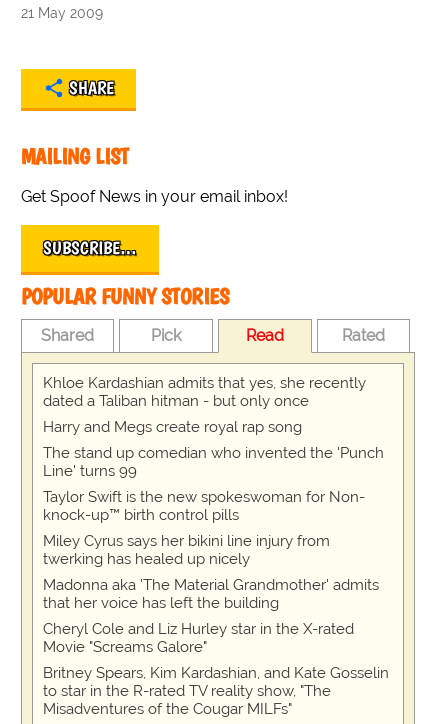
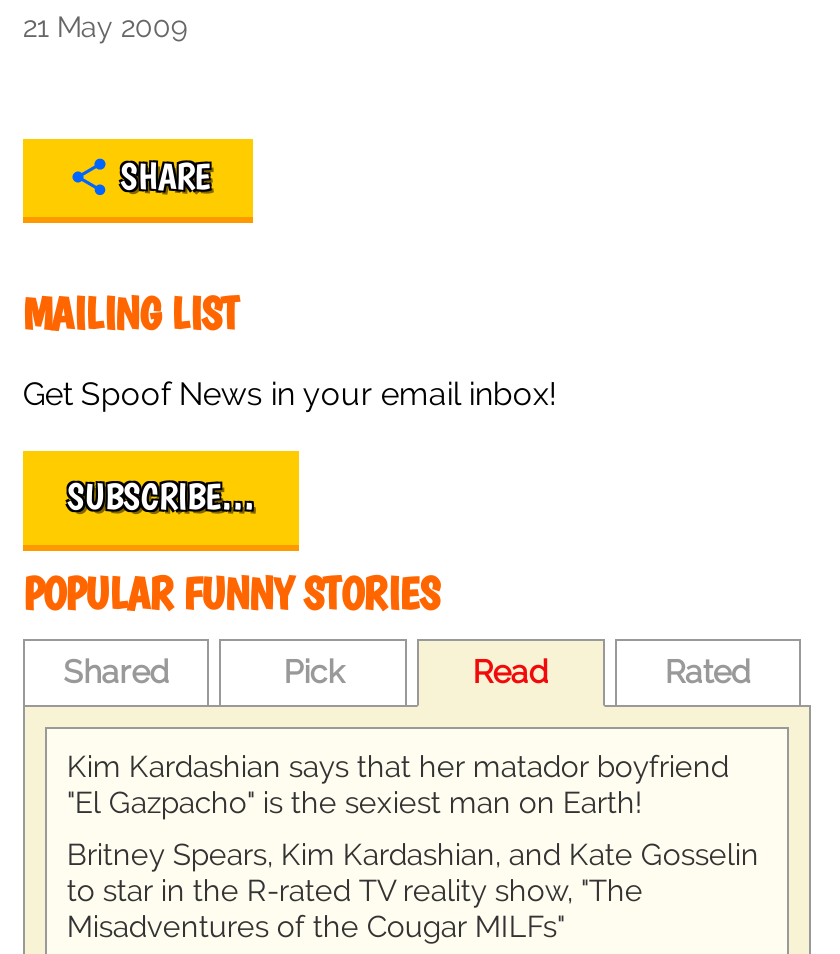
[43,374,384,656] Khloe Kardashian admits that yes, she recently | dated a Taliban hitman - but only once | Harry and Megs create royal rap song | The stand up comedian who invented the 'Punch | Line' turns 99 | Taylor Swift is the new spokeswoman for Non- | knock-up™ birth control pills | Miley Cyrus says her bikini line injury from | twerking has healed up nicely | Madonna aka 'The Material Grandmother' admits | that her voice has left the building | Cheryl Cole and Liz Hurley star in the X-rated | Movie "Screams Galore" -> [67,749,729,821] Kim Kardashian says that her matador boyfriend | "El Gazpacho" is the sexiest man on Earth!

